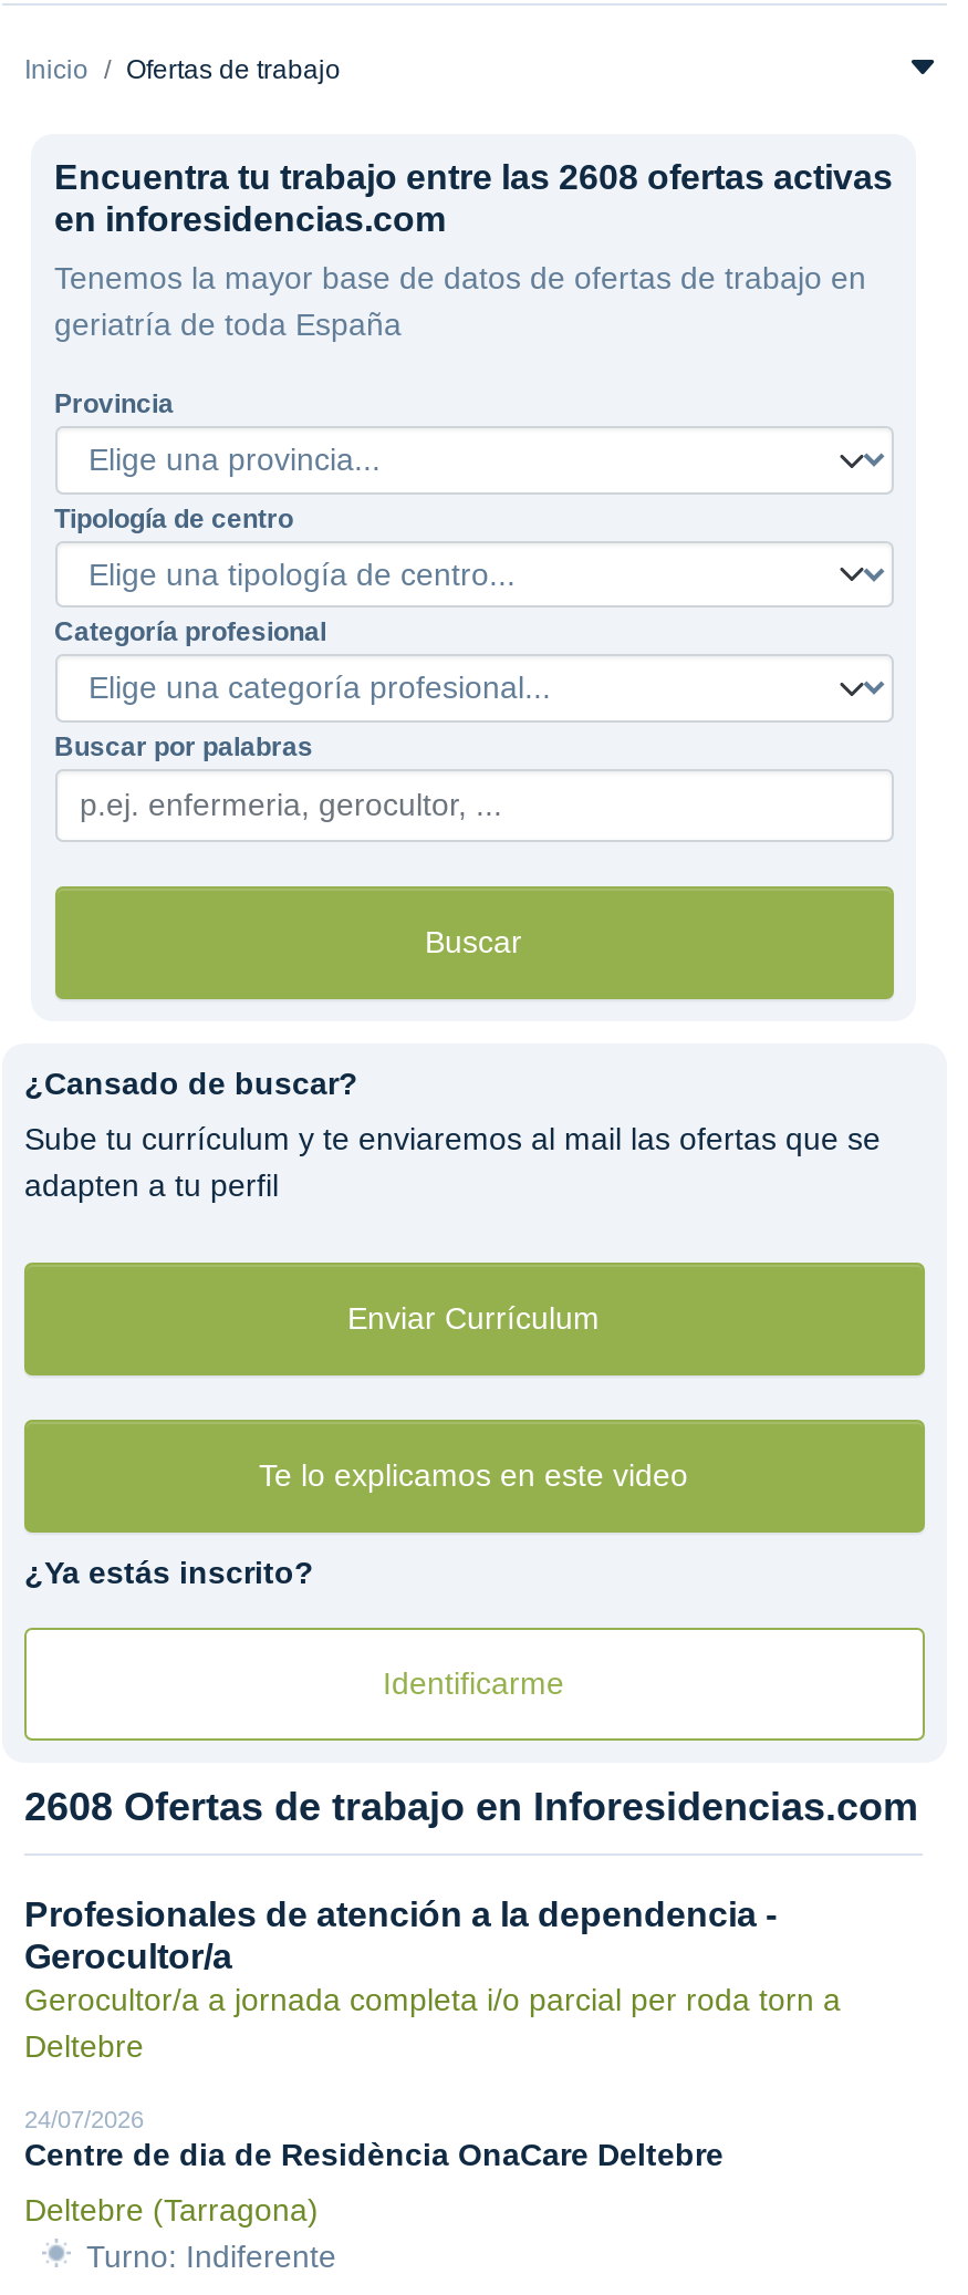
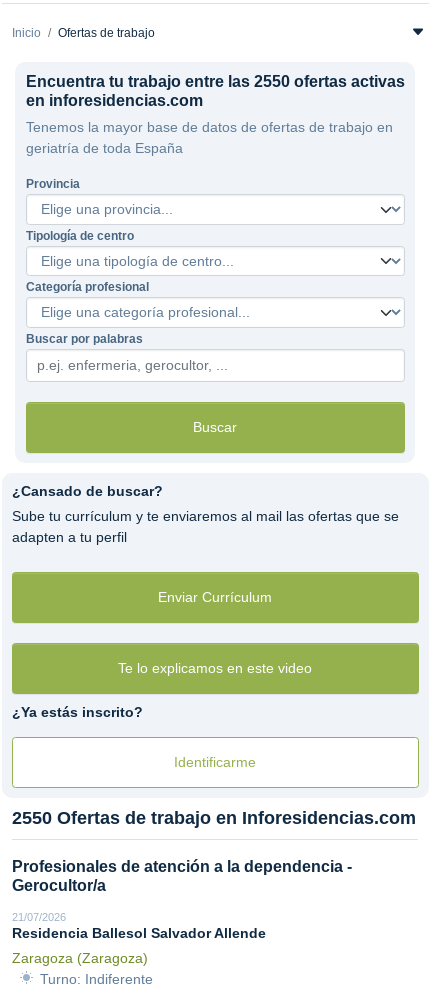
[54,158,893,196] Encuentra tu trabajo entre las 2608 ofertas activas -> [25,73,404,90] Encuentra tu trabajo entre las 2550 ofertas activas
[24,1785,918,1829] 2608 Ofertas de trabajo en Inforesidencias.com -> [12,808,416,828] 2550 Ofertas de trabajo en Inforesidencias.com
[24,1982,841,2227] Gerocultor/a a jornada completa i/o parcial per roda torn a | Deltebre | 24/07/2026 | Centre de dia de Residència OnaCare Deltebre | Deltebre (Tarragona) -> [12,911,266,966] 21/07/2026 | Residencia Ballesol Salvador Allende | Zaragoza (Zaragoza)

